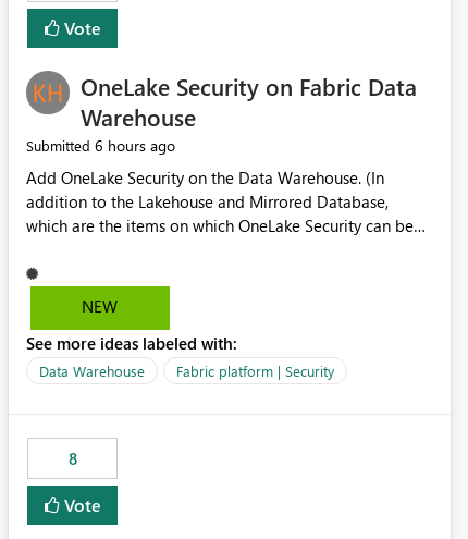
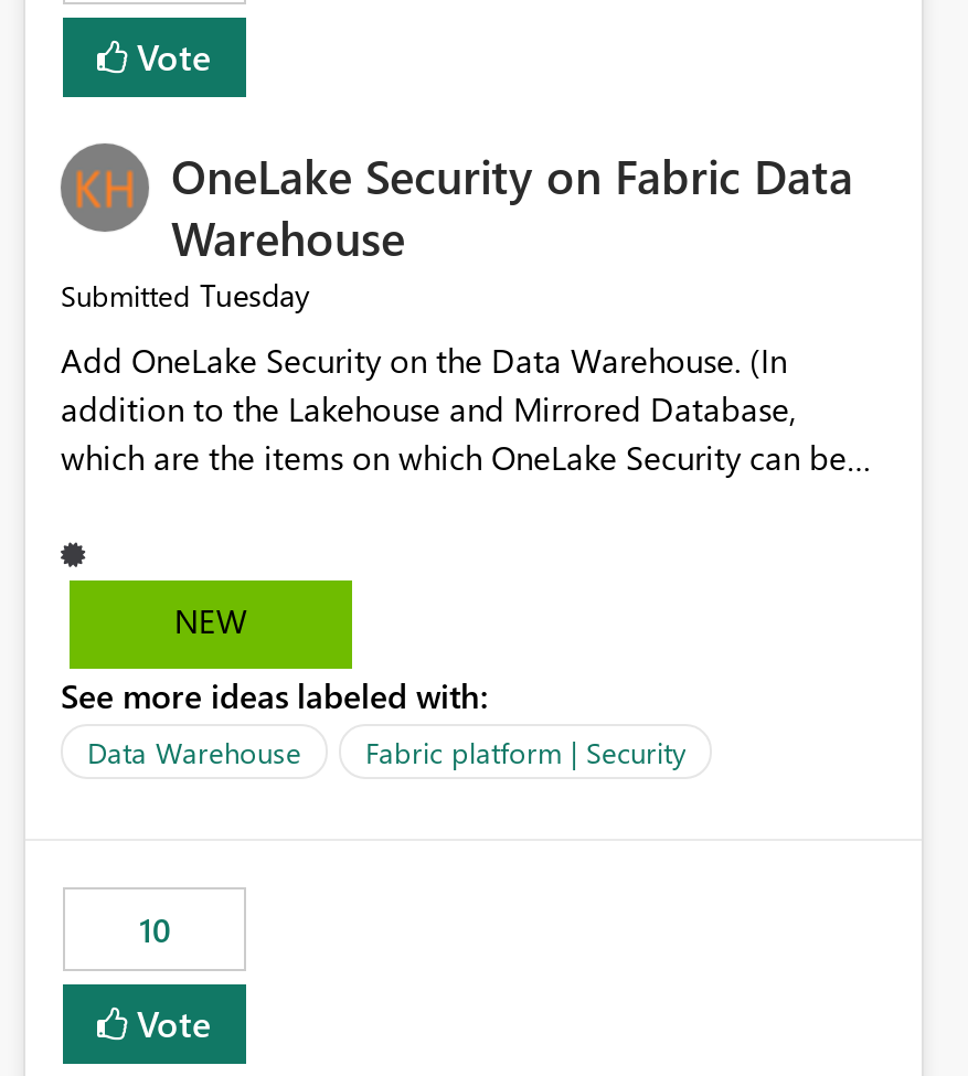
[26,135,175,156] Submitted 6 hours ago -> [61,275,310,317] Submitted Tuesday
[68,448,77,470] 8 -> [139,908,170,952] 10

